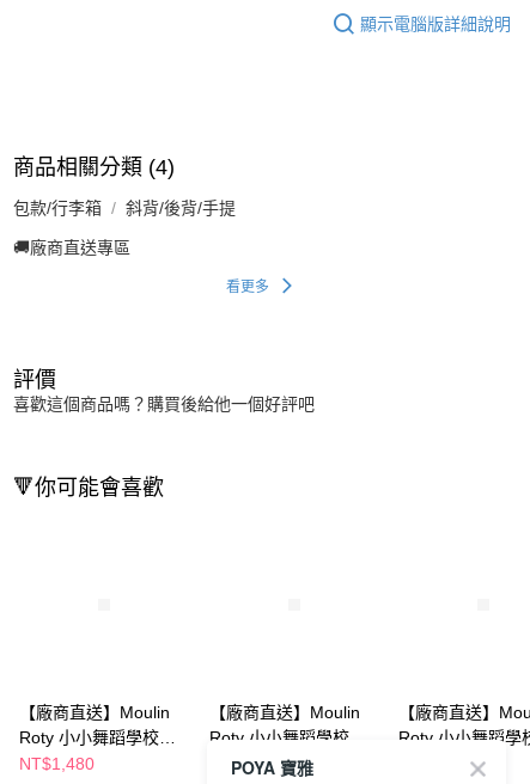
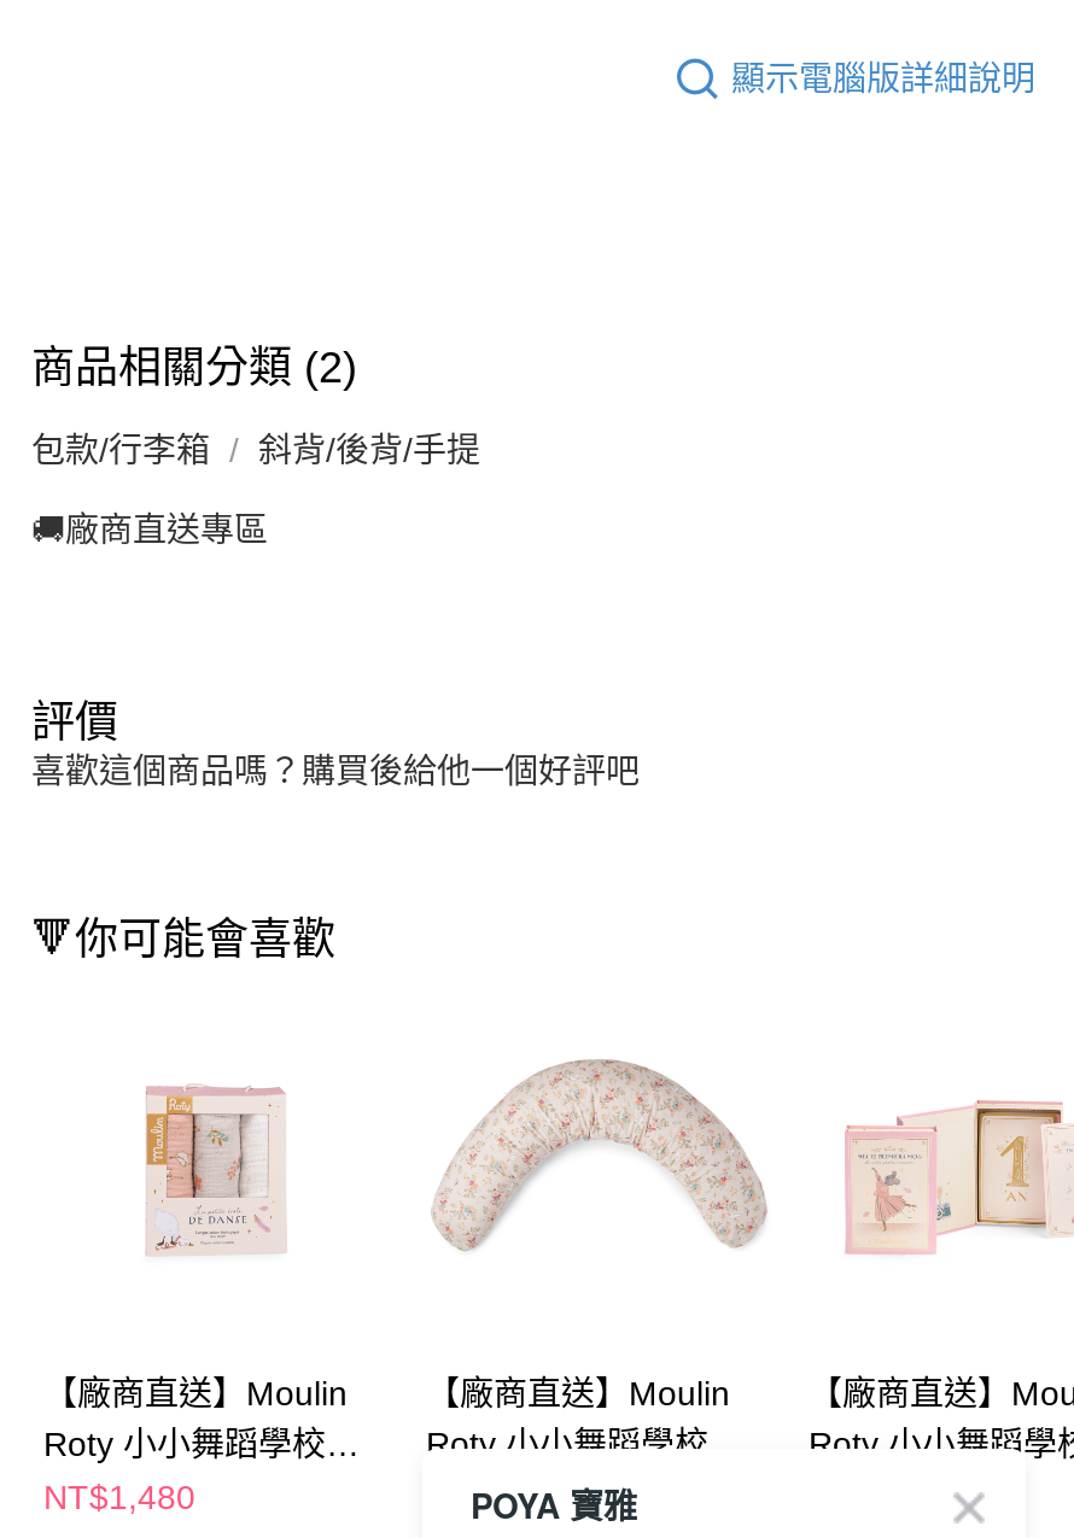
[13,156,175,180] 商品相關分類 (4) -> [31,345,357,393] 商品相關分類 (2)
[226,278,269,295] 看更多 -> none
none -> [142,1082,287,1258] [image]
none -> [430,1058,770,1253] [image]
none -> [842,1099,1067,1258] [image]

